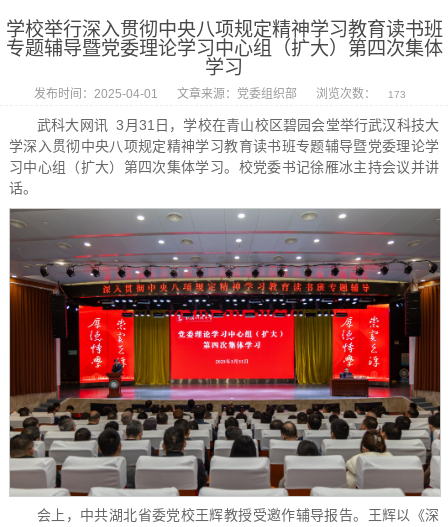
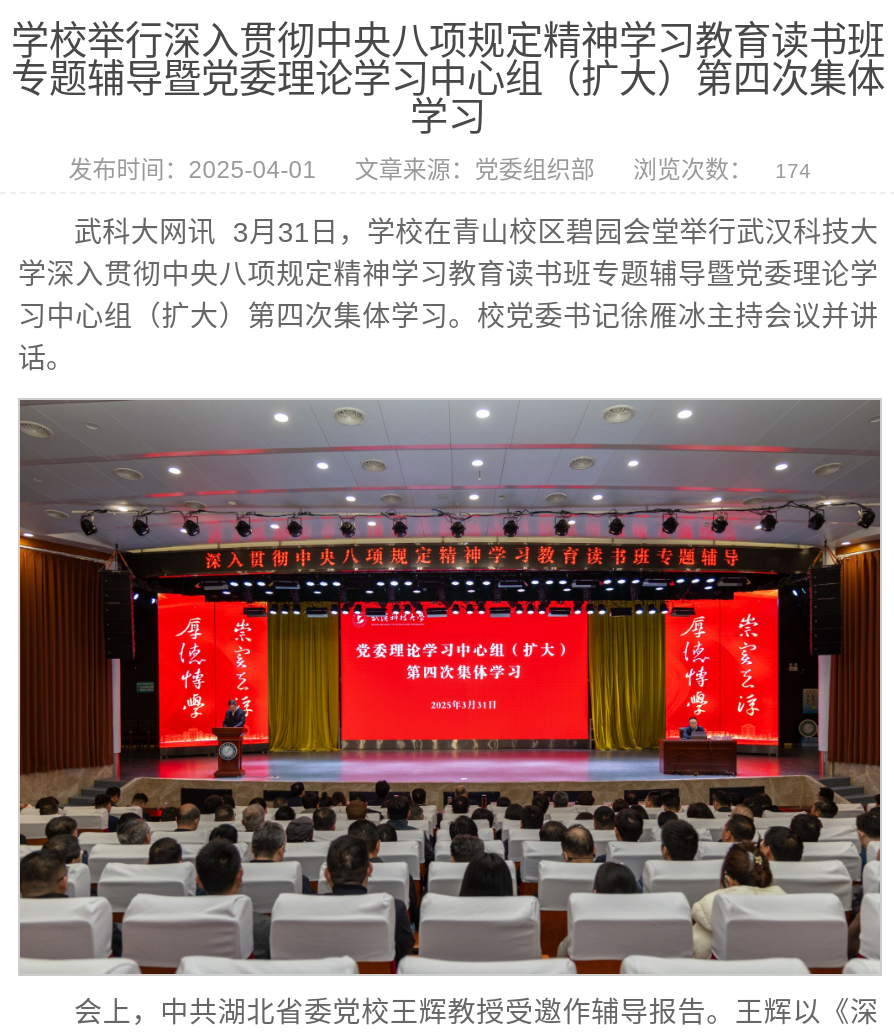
[34,87,406,101] 发布时间：2025-04-01 文章来源：党委组织部 浏览次数： 173 -> [68,156,811,184] 发布时间：2025-04-01 文章来源：党委组织部 浏览次数： 174

